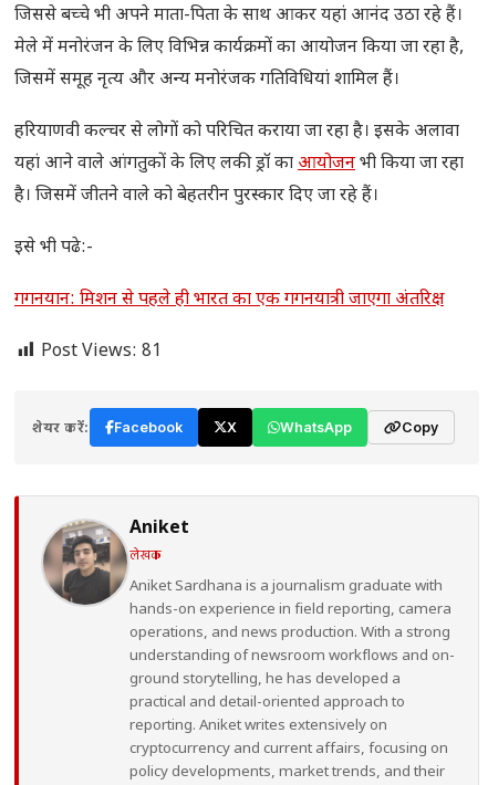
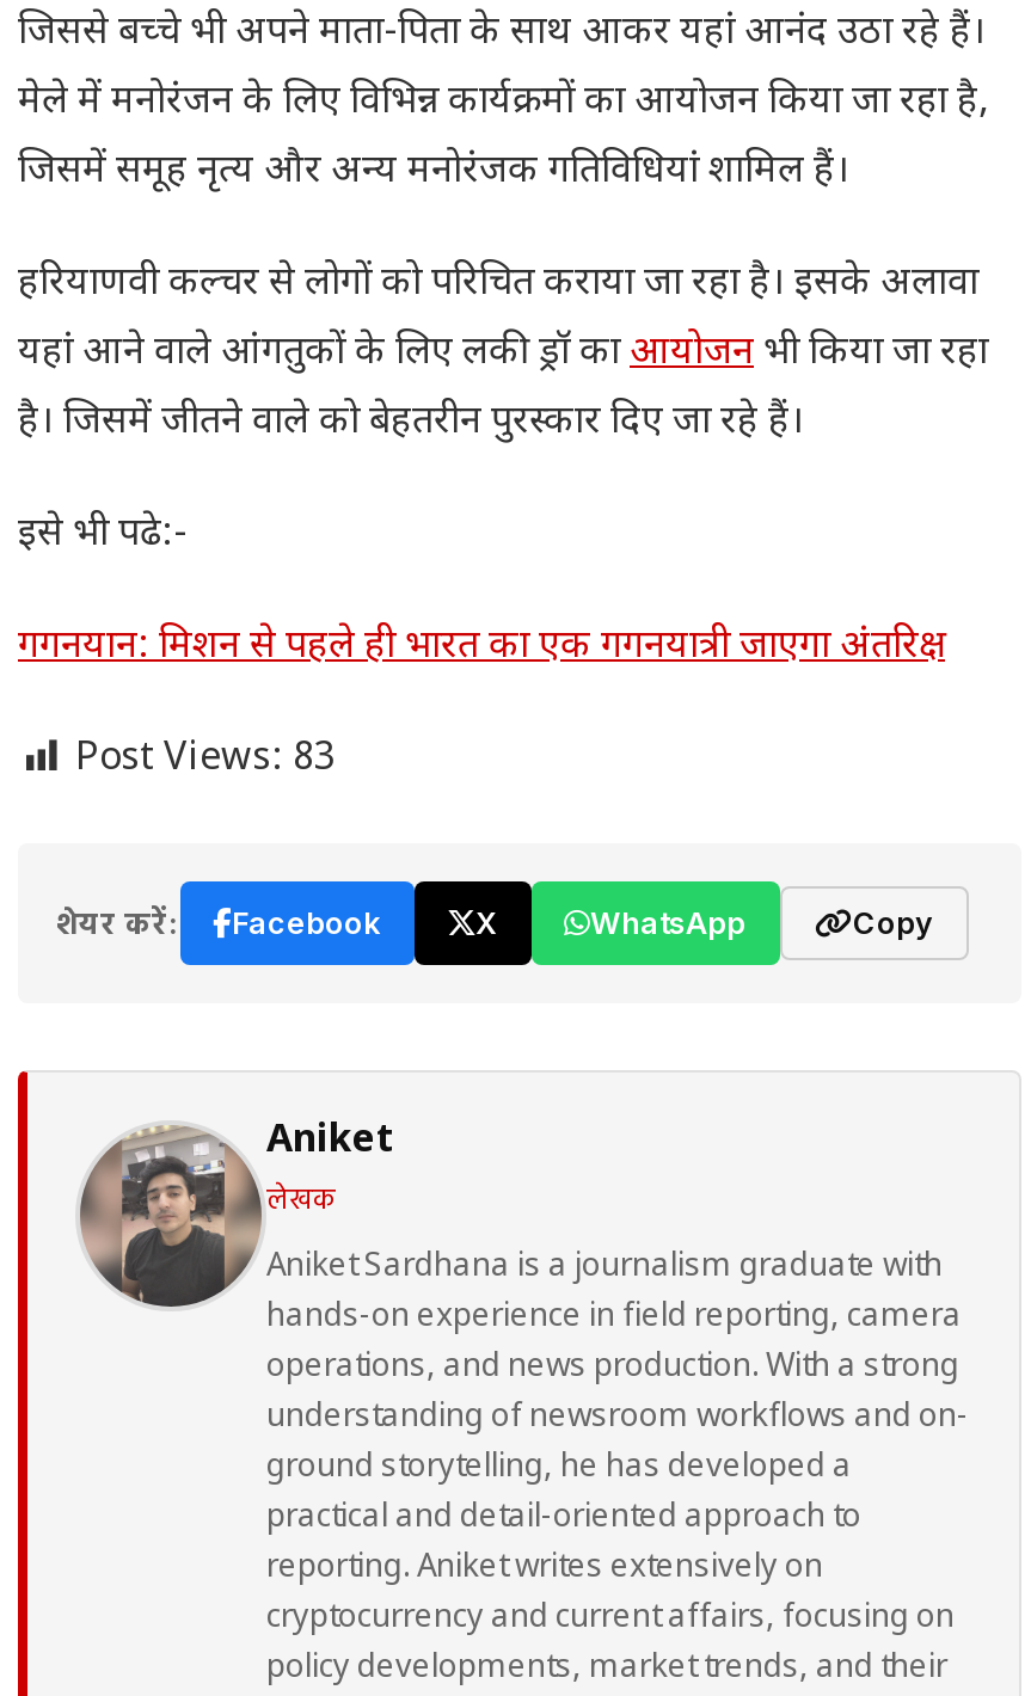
[41,341,162,364] Post Views: 81 -> [75,736,336,786] Post Views: 83

